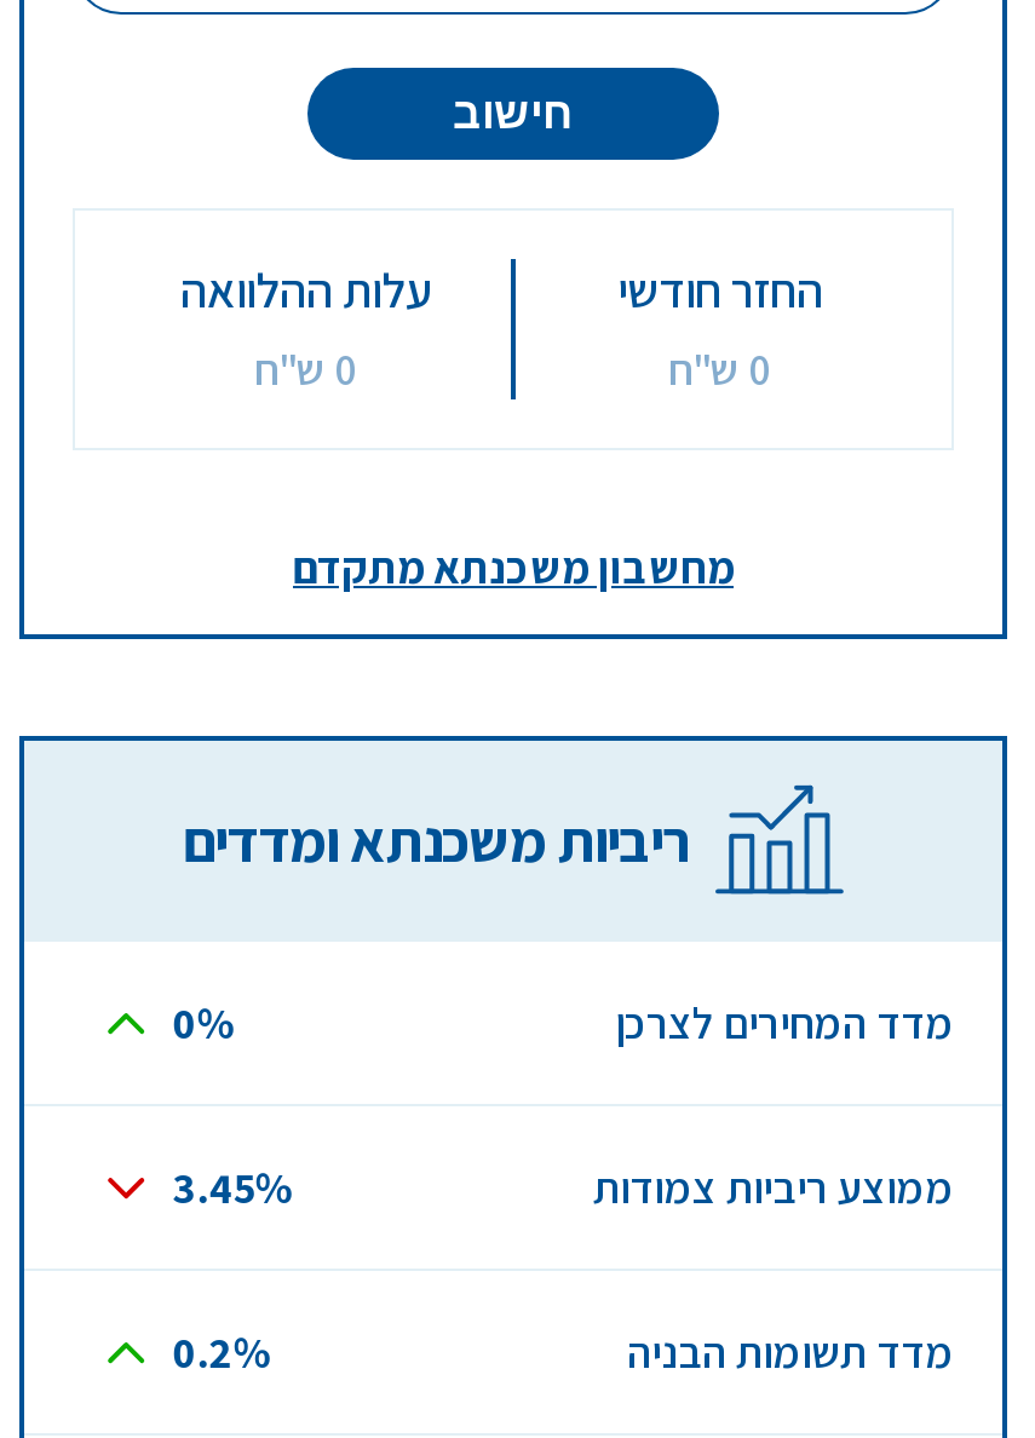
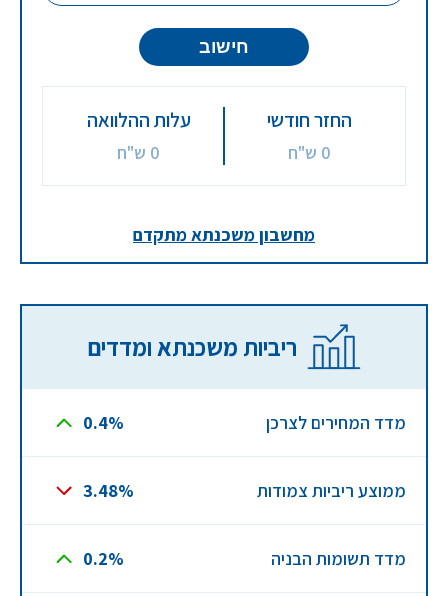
[173,994,236,1049] 0% -> [83,410,124,433] 0.4%
[173,1158,294,1214] 3.45% -> [83,478,134,501] 3.48%

